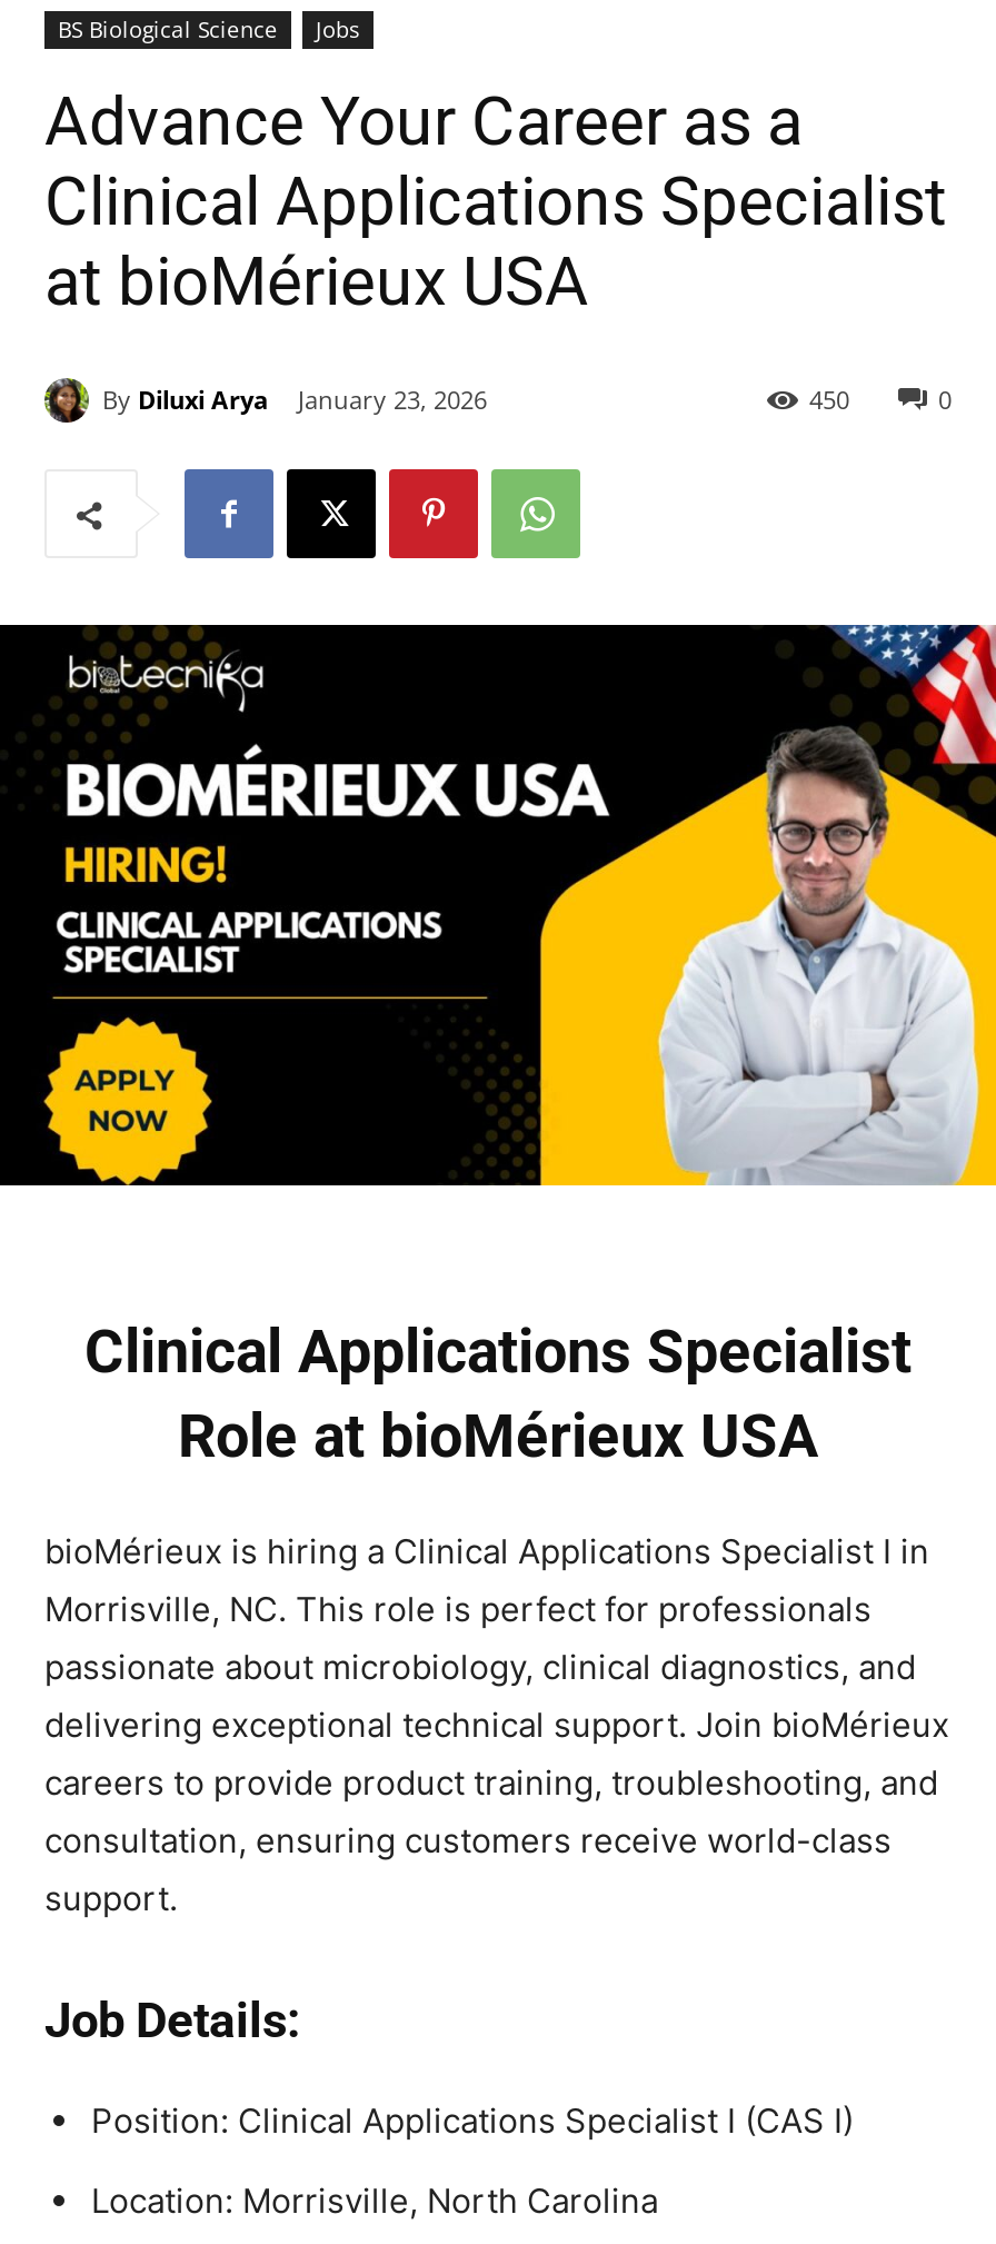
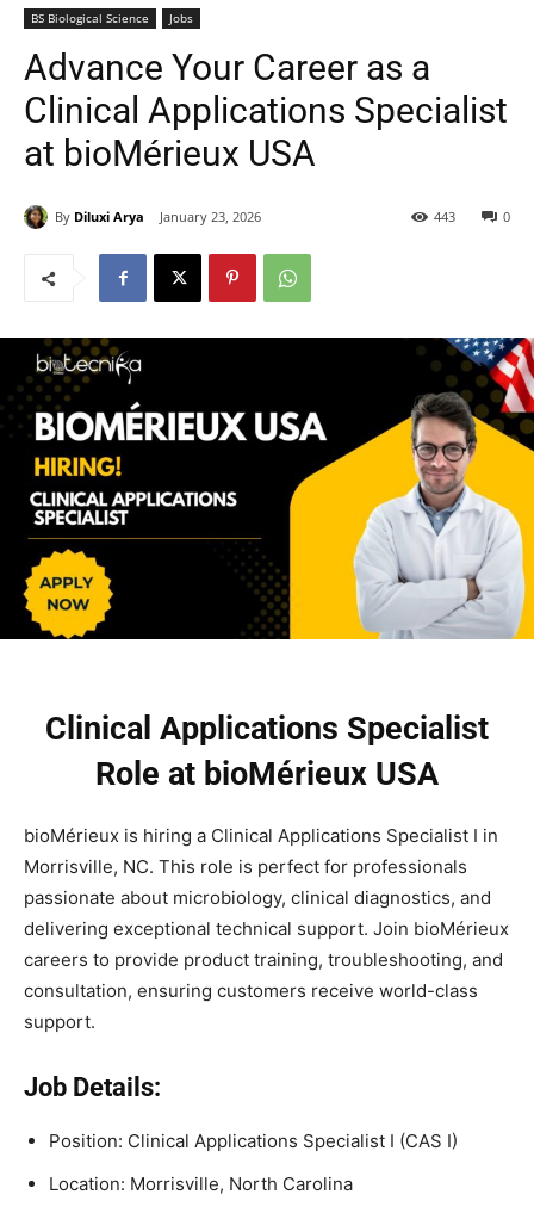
[809,383,849,416] 450 -> [434,208,455,226] 443

